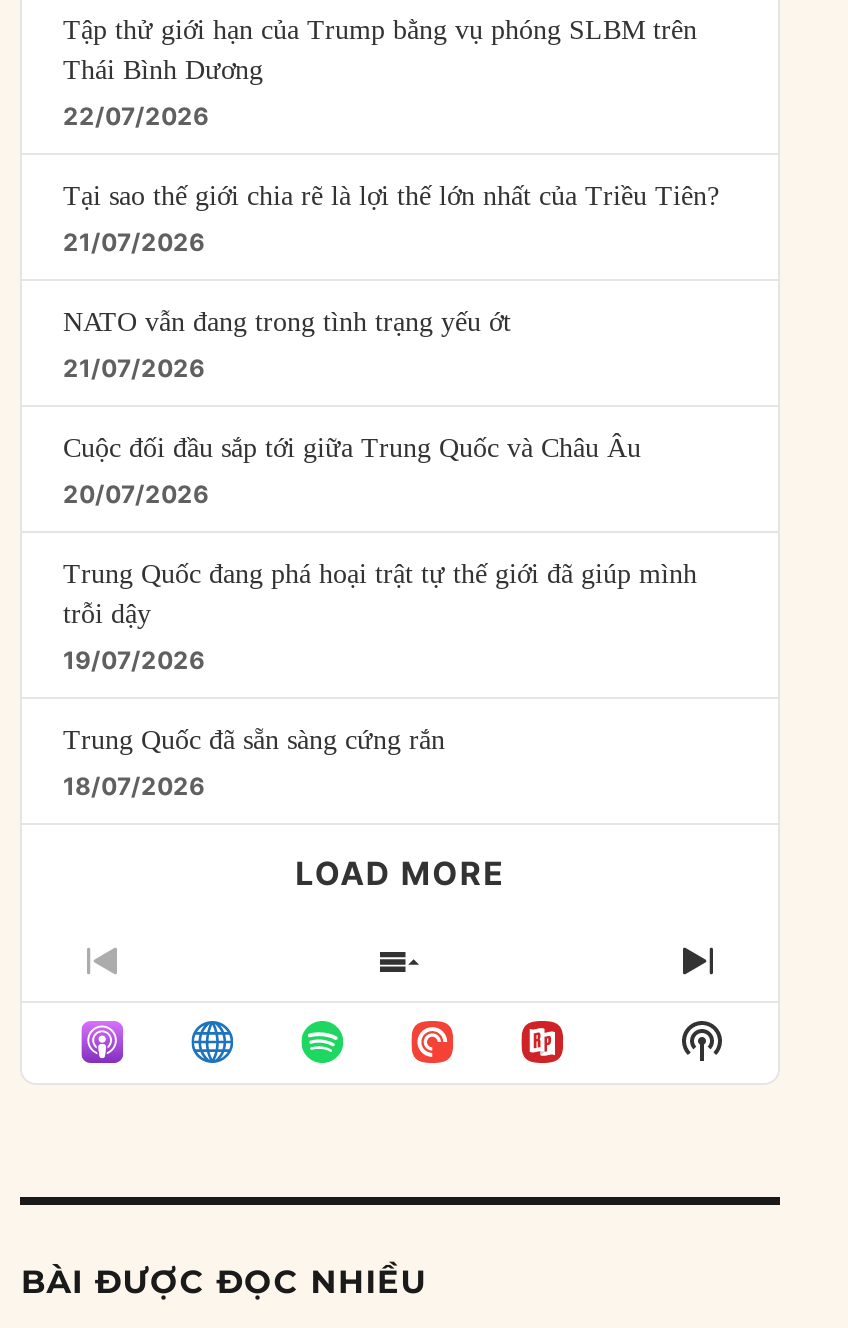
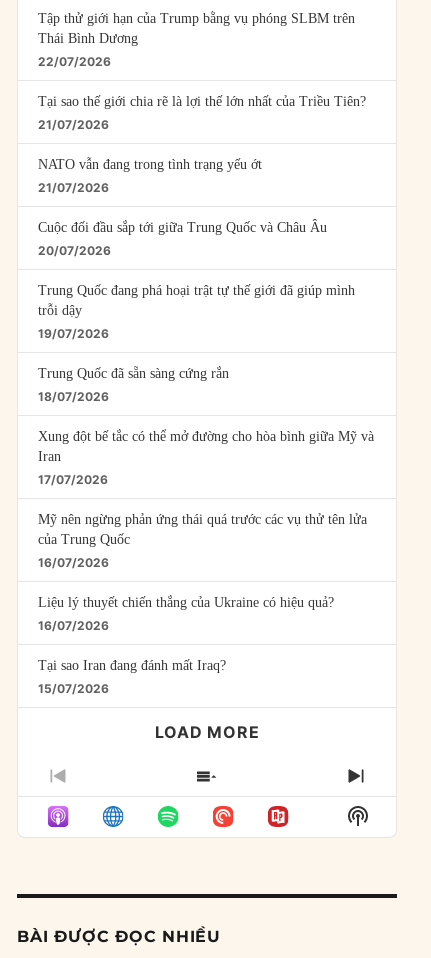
none -> [38,429,374,696] Xung đột bế tắc có thể mở đường cho hòa bình giữa Mỹ và | Iran | 17/07/2026 | Mỹ nên ngừng phản ứng thái quá trước các vụ thử tên lửa | của Trung Quốc | 16/07/2026 | Liệu lý thuyết chiến thắng của Ukraine có hiệu quả? | 16/07/2026 | Tại sao Iran đang đánh mất Iraq? | 15/07/2026

